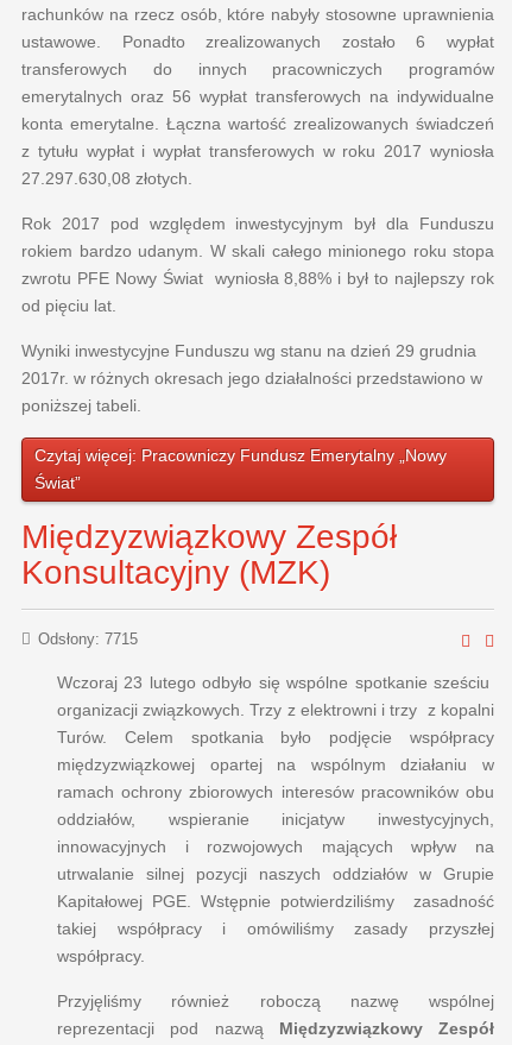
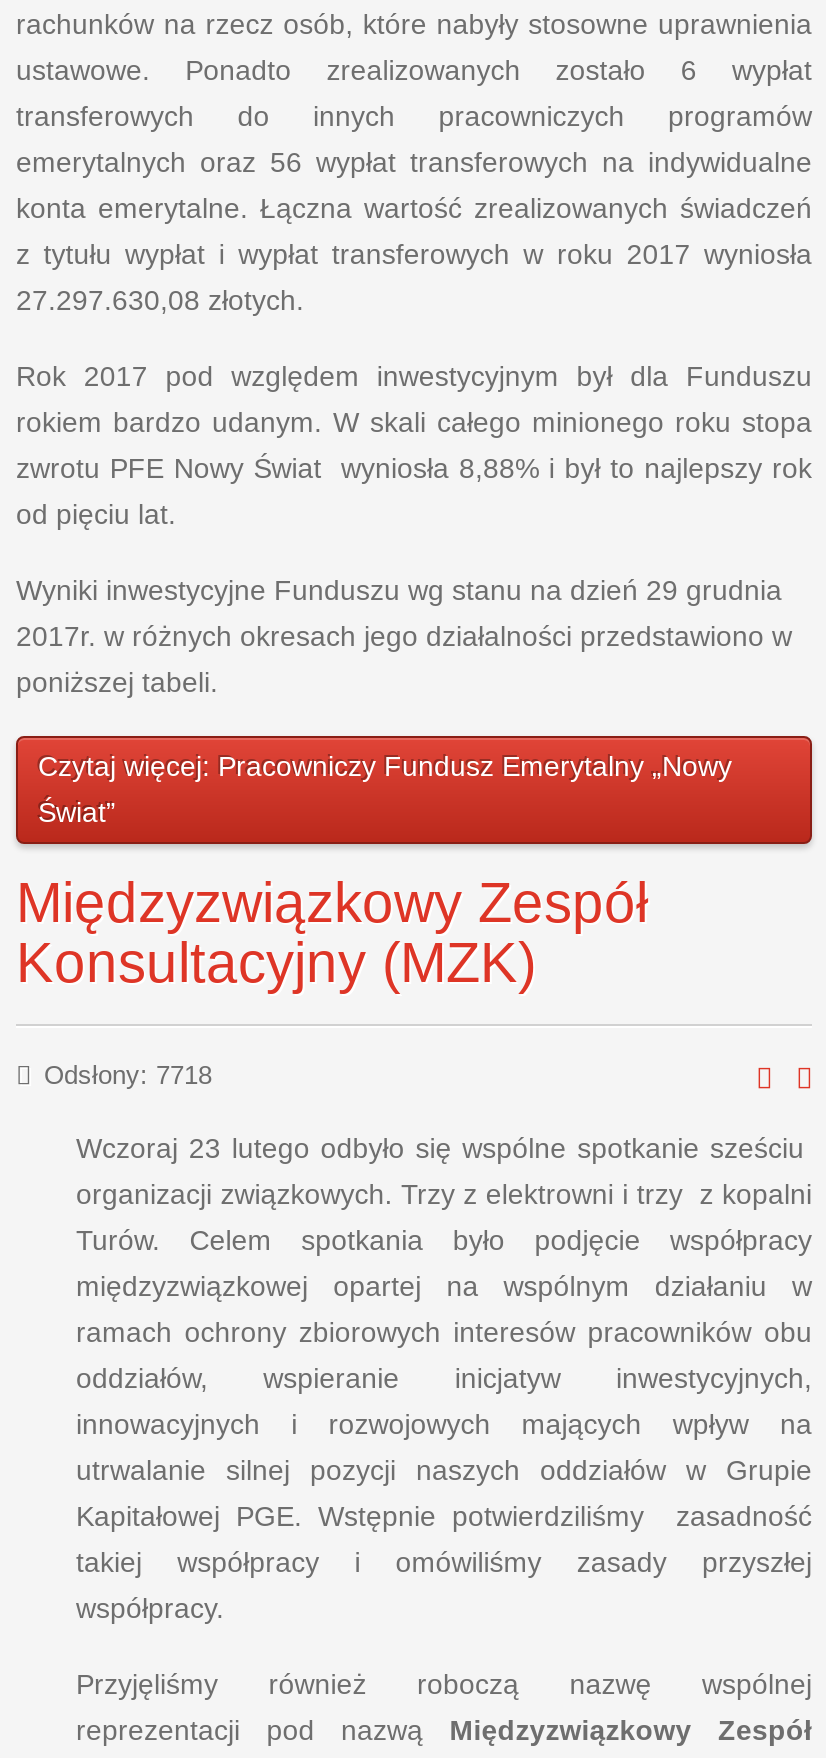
[33,630,138,648] Odsłony: 7715 -> [36,1060,212,1090] Odsłony: 7718

